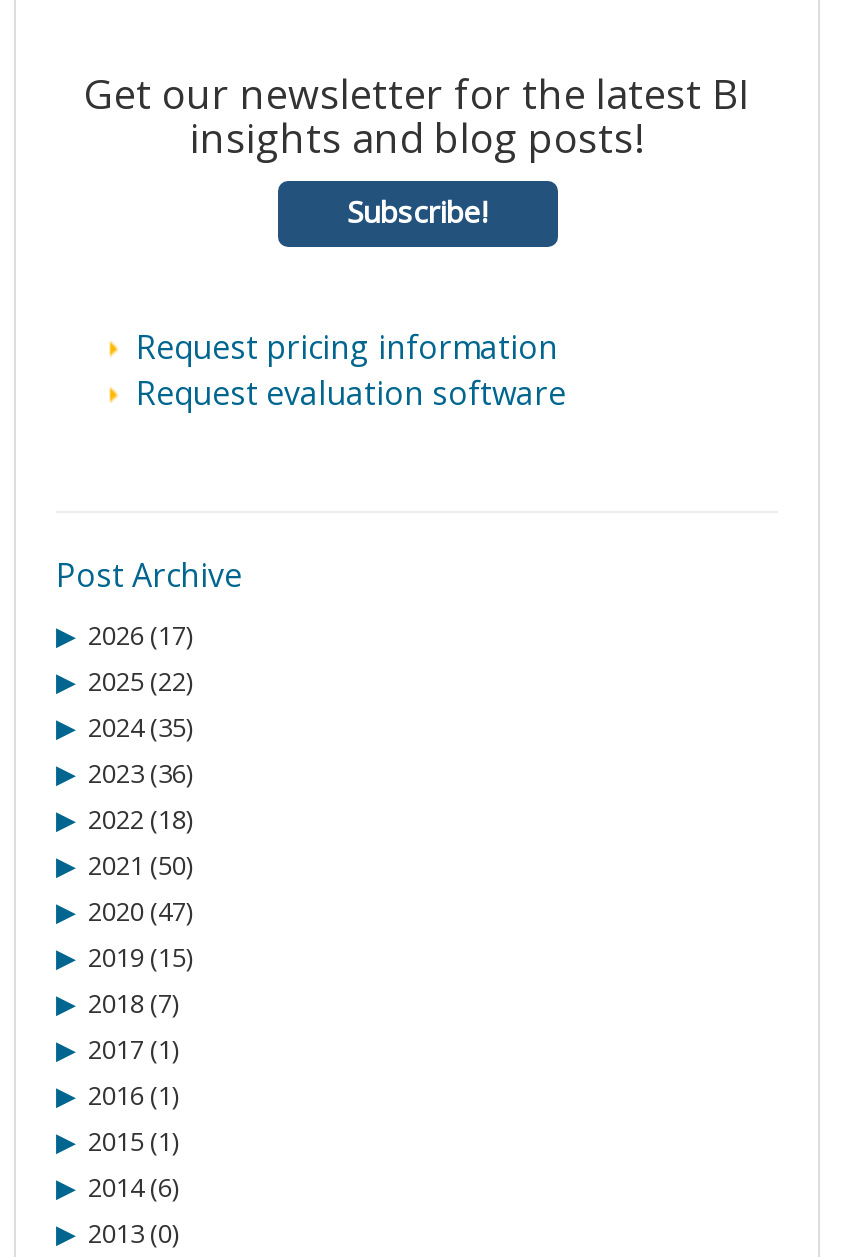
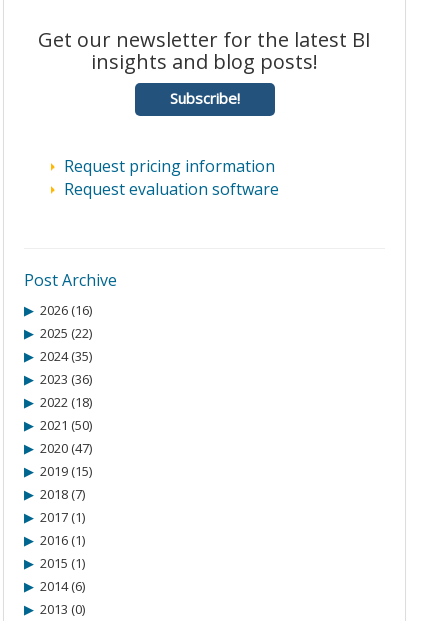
[88,617,192,653] 2026 (17) -> [40,301,92,319] 2026 (16)

